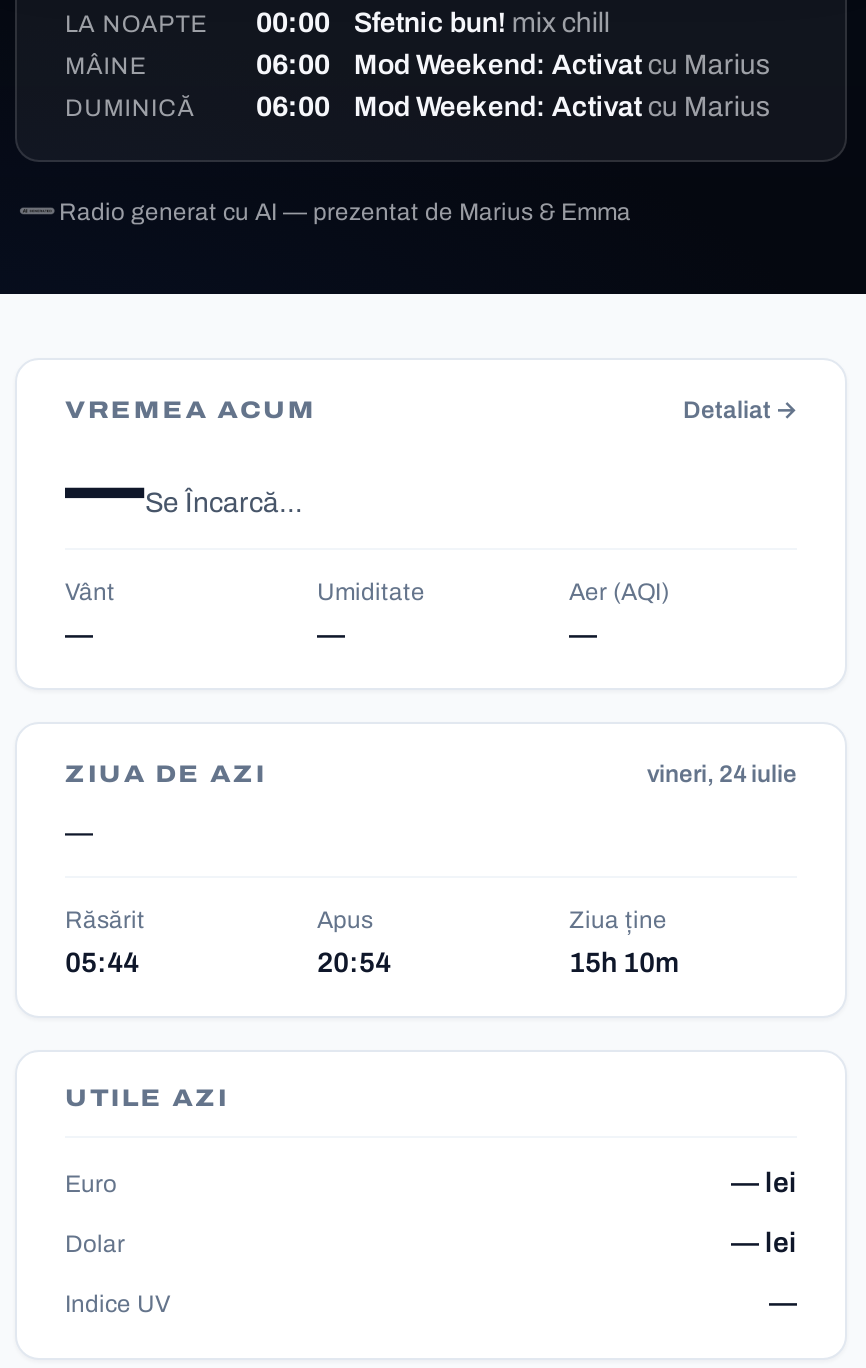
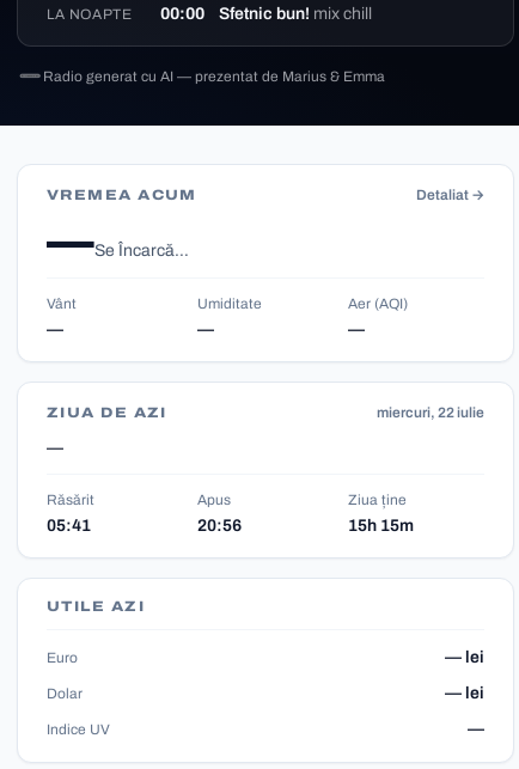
[65,50,770,122] MÂINE | 06:00 | Mod Weekend: Activat cu Marius | DUMINICĂ | 06:00 | Mod Weekend: Activat cu Marius -> none
[647,760,797,788] vineri, 24 iulie -> [377,404,484,421] miercuri, 22 iulie
[65,948,139,978] 05:44 -> [47,517,91,534] 05:41
[317,948,391,978] 20:54 -> [197,517,242,534] 20:56
[569,948,679,978] 15h 10m -> [348,517,414,534] 15h 15m

